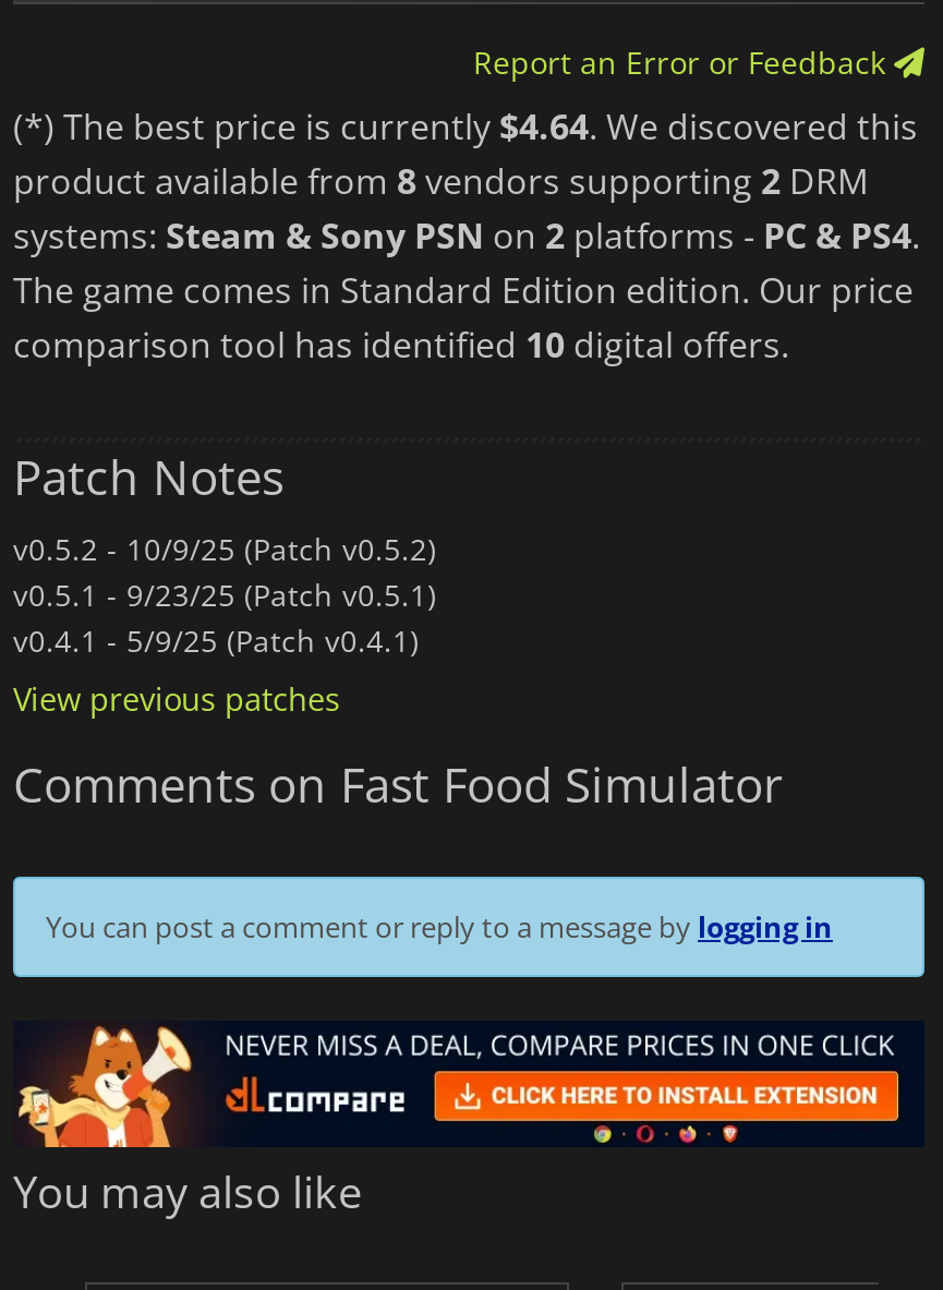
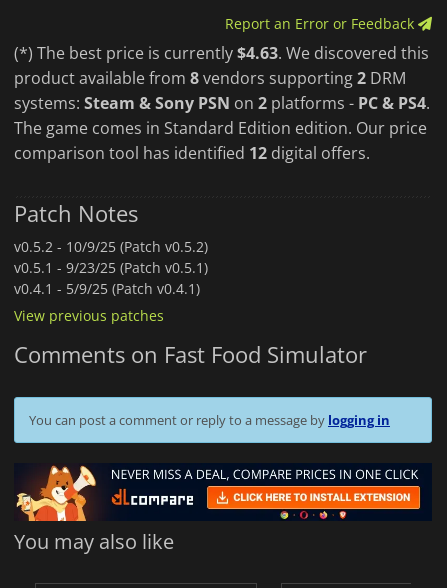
[13,102,918,150] (*) The best price is currently $4.64. We discovered this -> [14,42,429,64] (*) The best price is currently $4.63. We discovered this
[13,320,789,368] comparison tool has identified 10 digital offers. -> [14,142,370,164] comparison tool has identified 12 digital offers.

